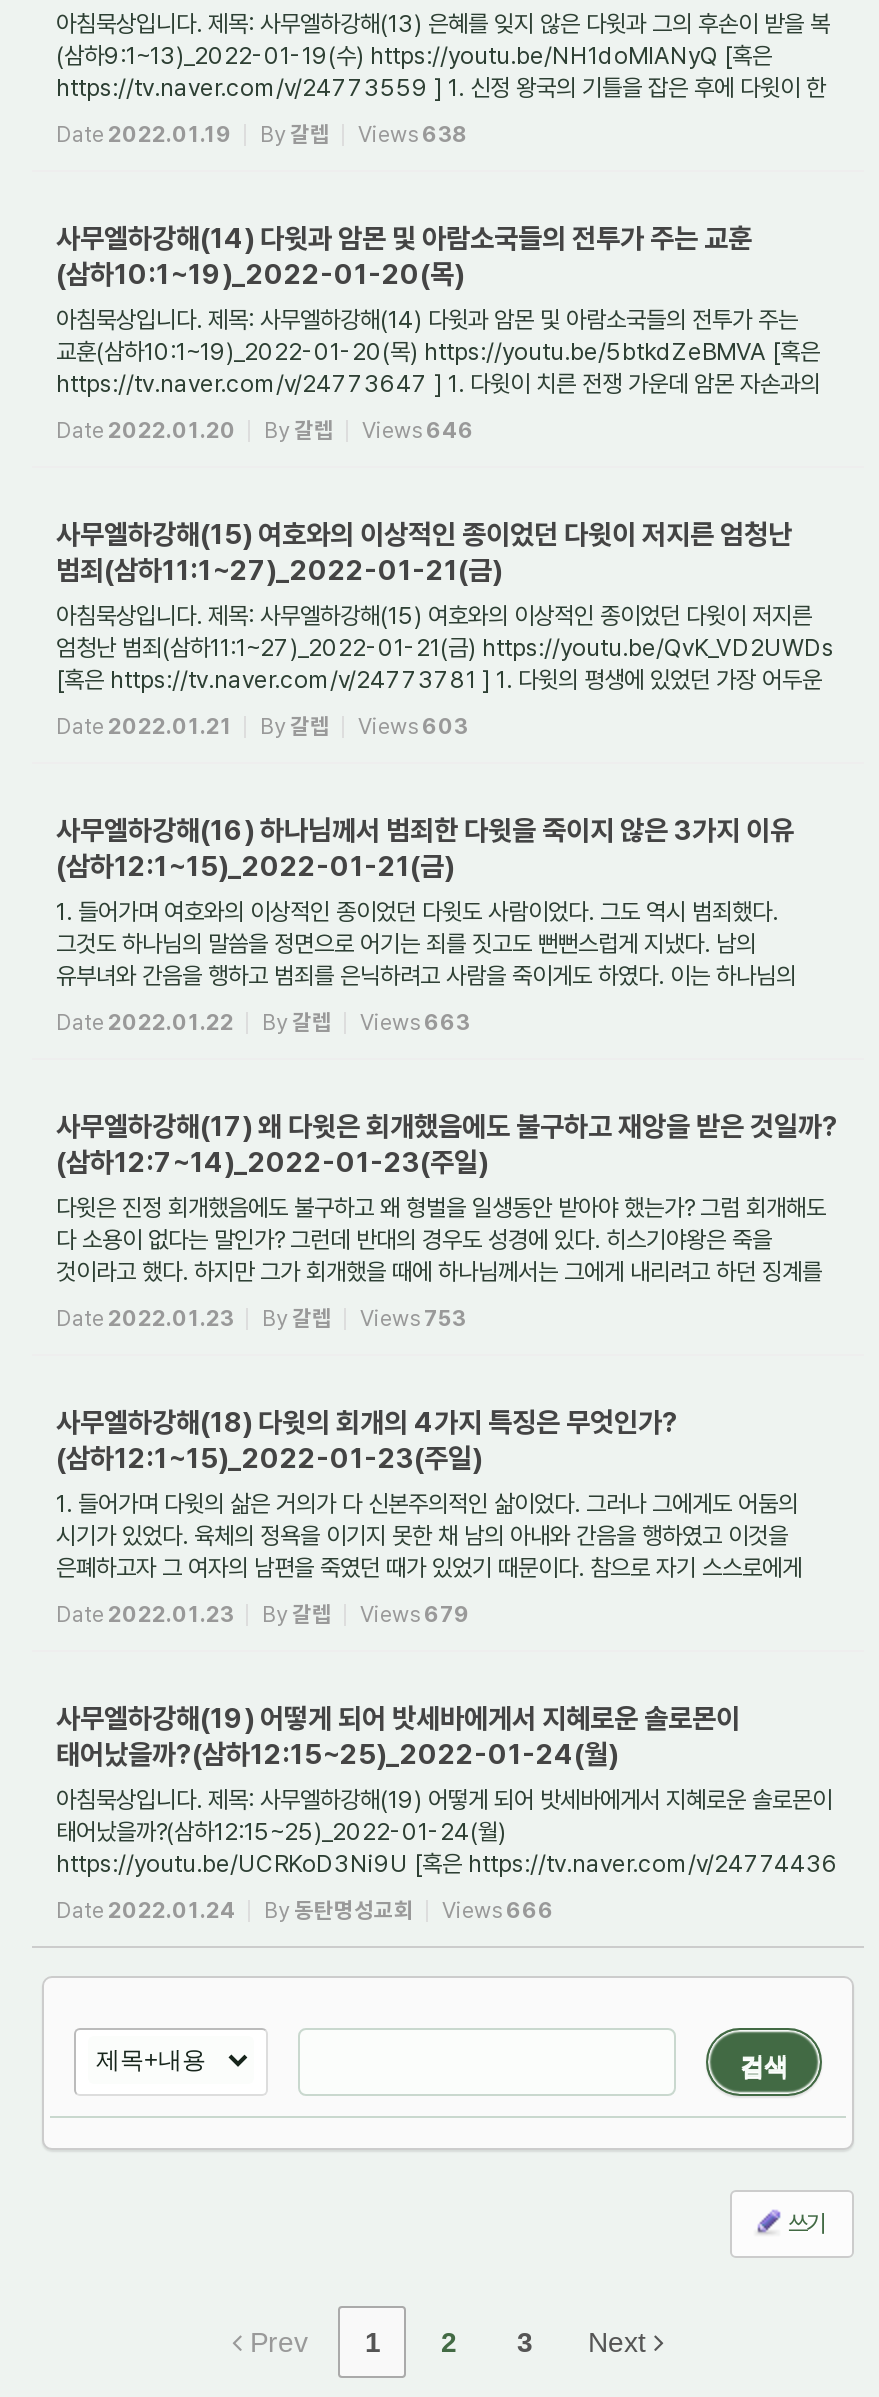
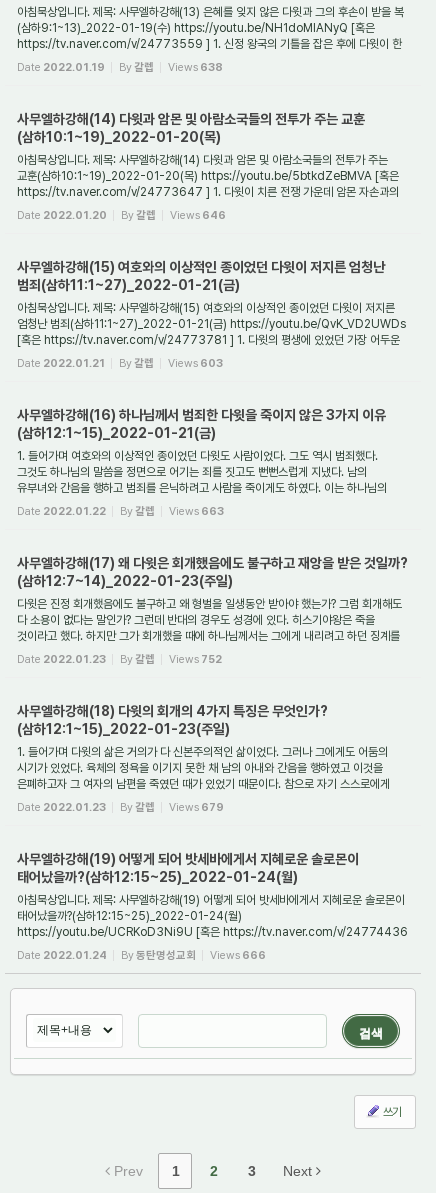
[360,1306,466,1332] Views 753 -> [169,653,222,666] Views 752

